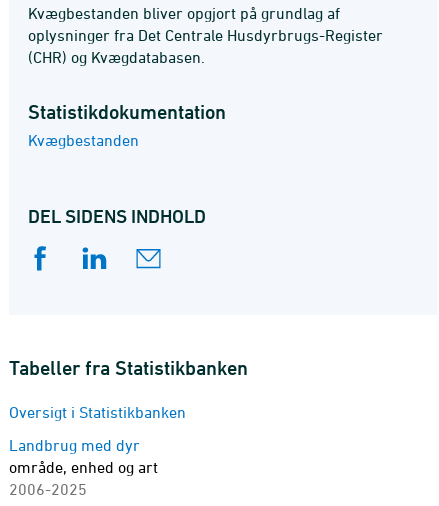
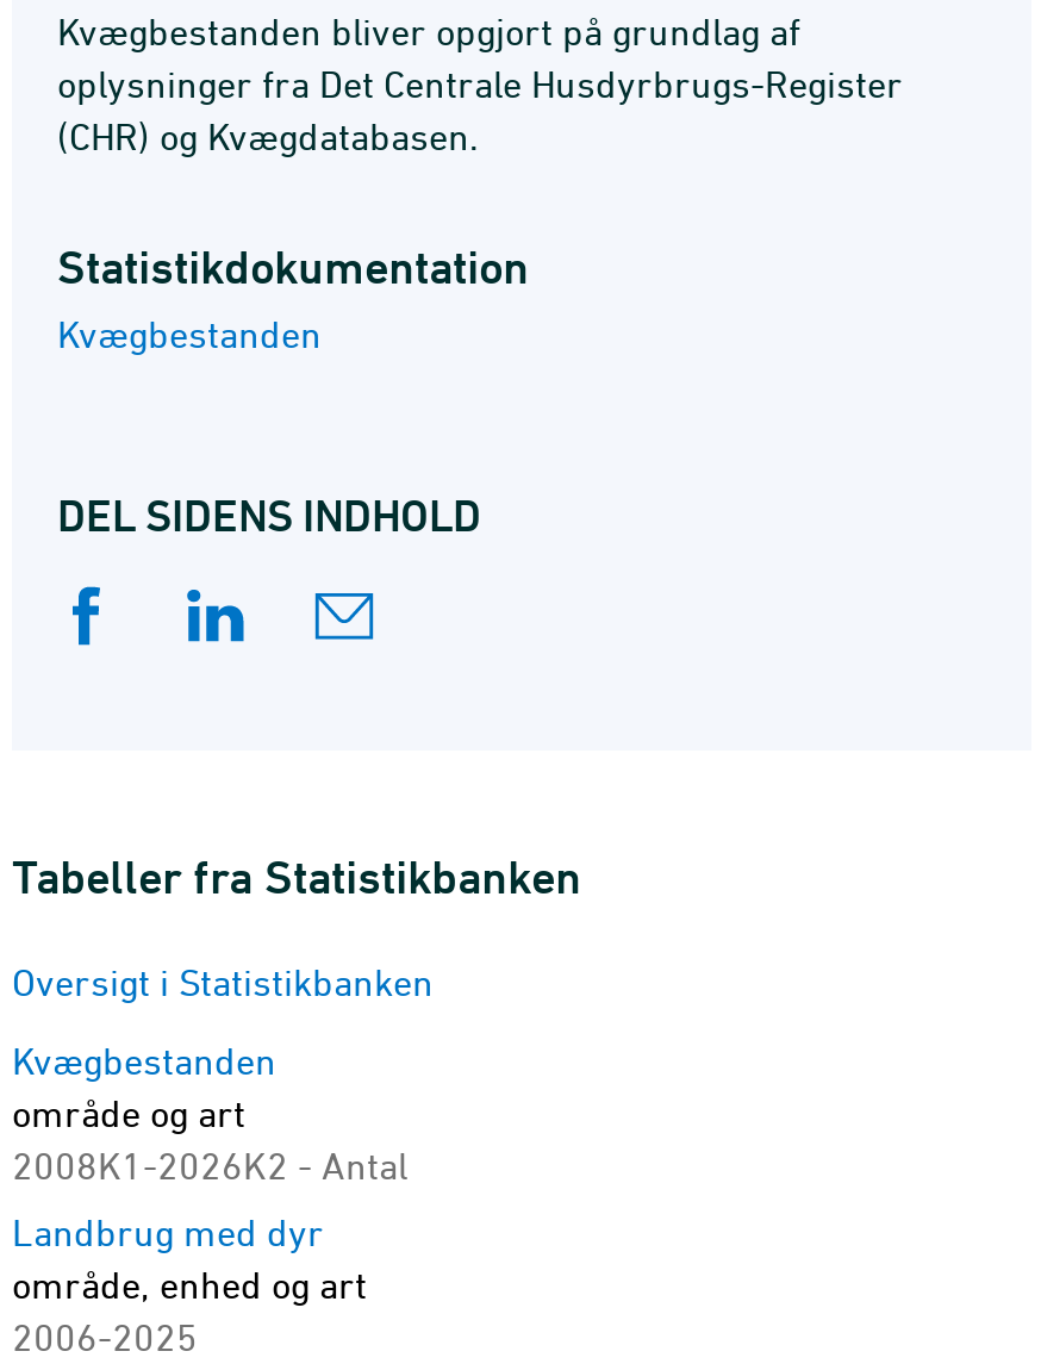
none -> [12,1039,407,1187] Kvægbestanden | område og art | 2008K1-2026K2 - Antal

